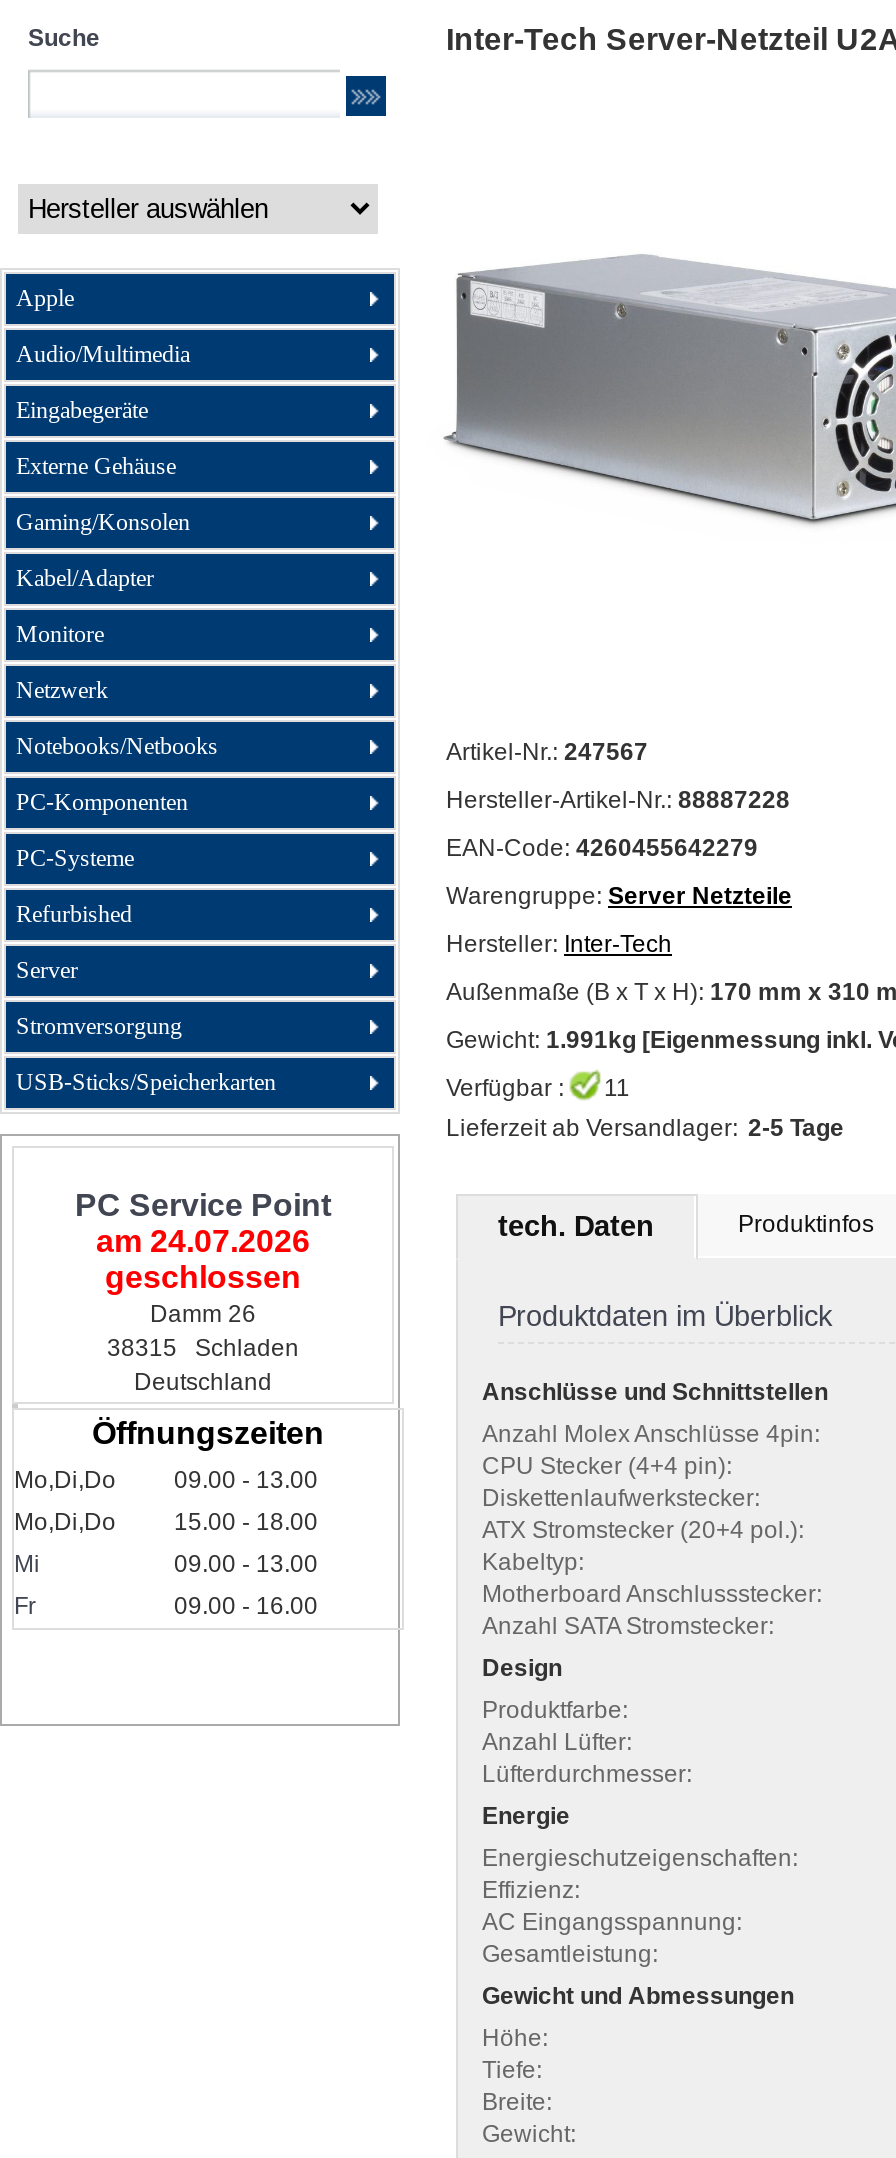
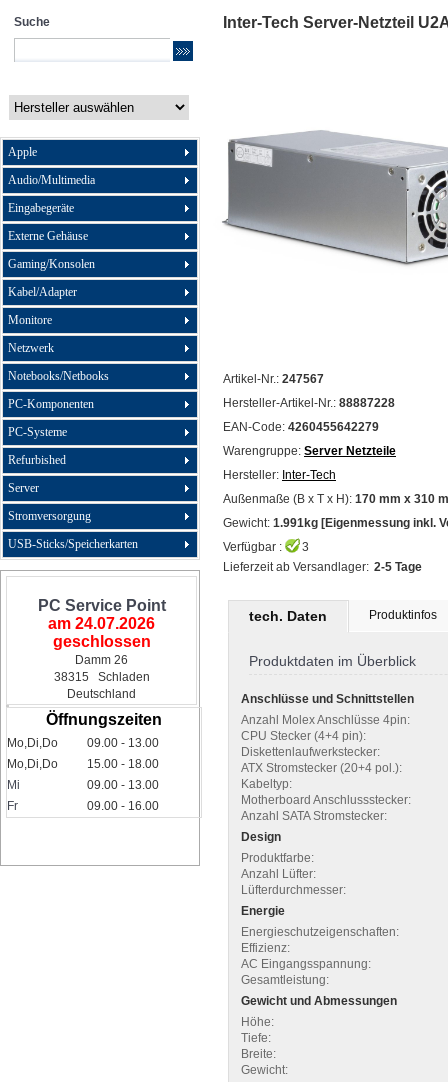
[446,1074,630,1102] Verfügbar : 11 -> [223,540,309,554] Verfügbar : 3

